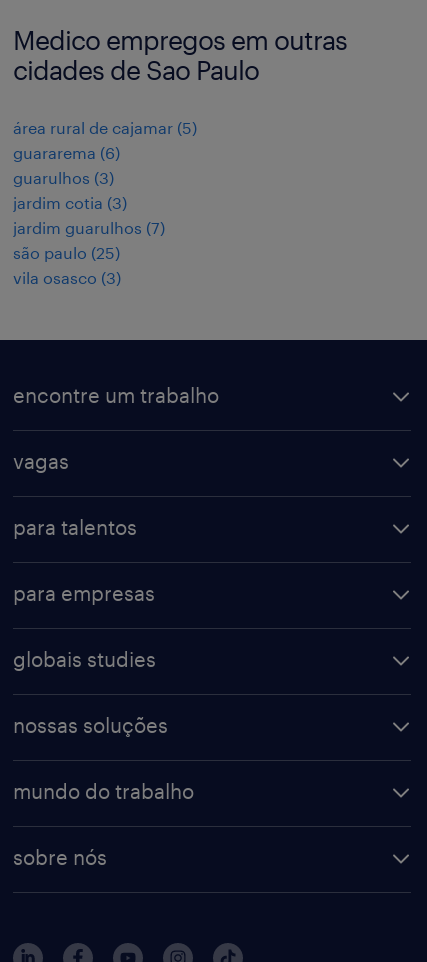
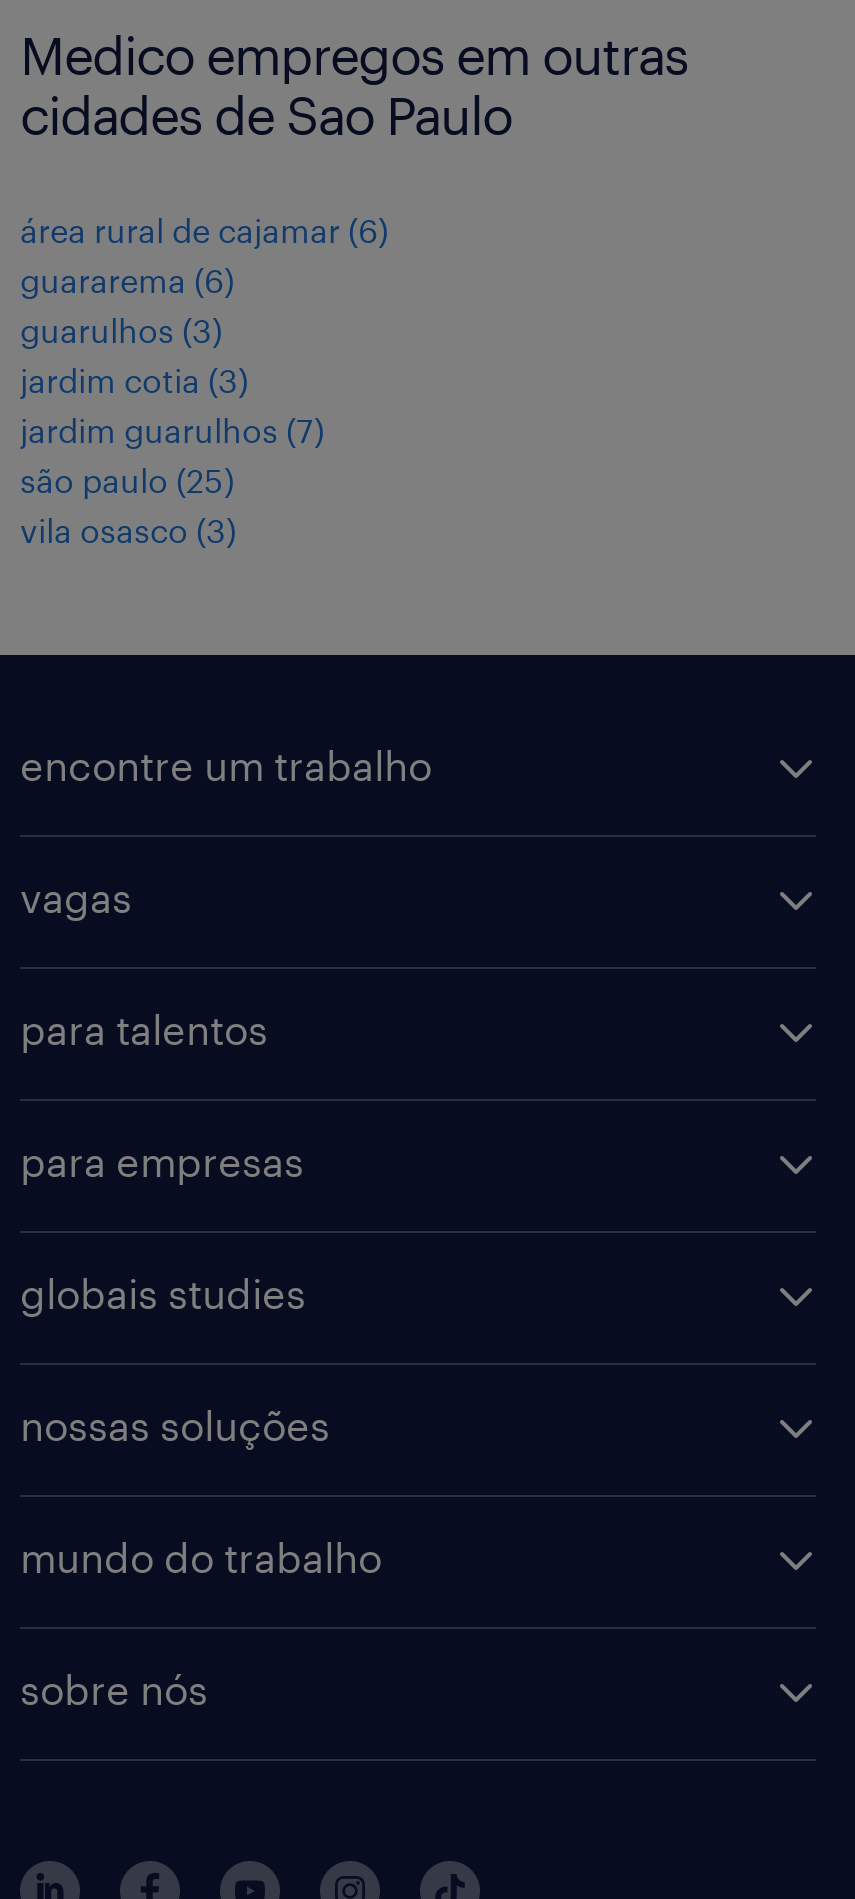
[13,118,197,137] área rural de cajamar (5) -> [20,211,388,249] área rural de cajamar (6)

